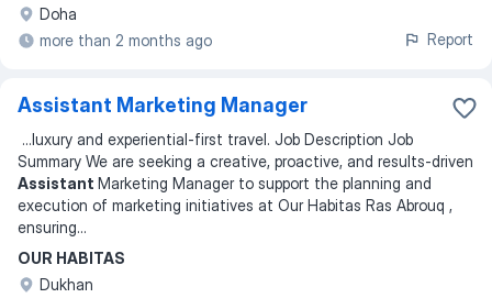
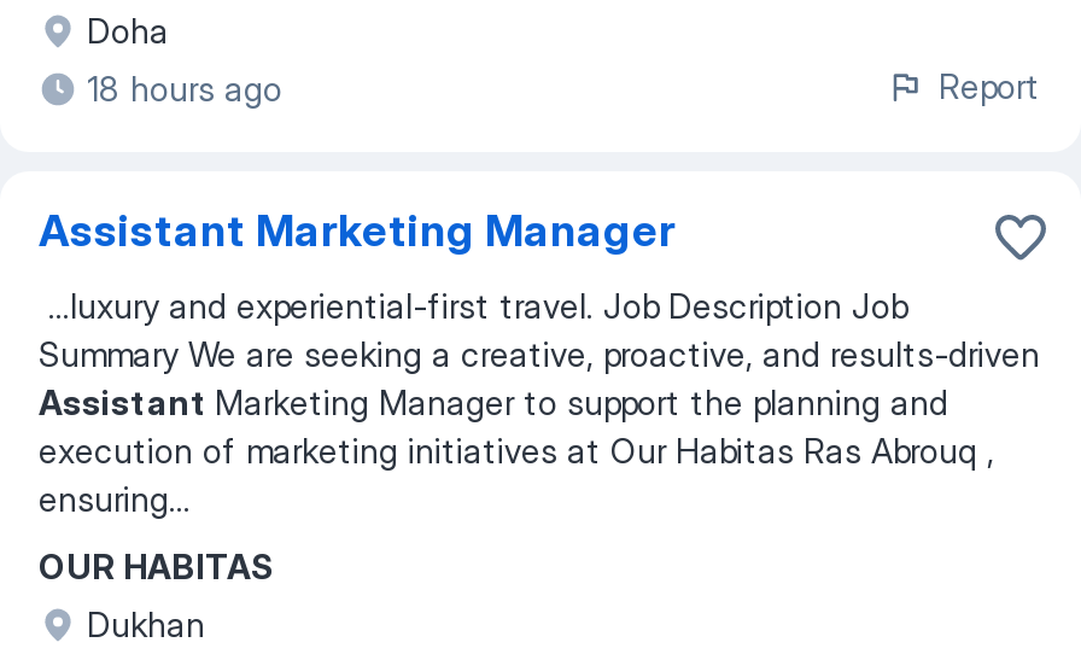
[40,31,212,49] more than 2 months ago -> [87,68,282,109] 18 hours ago

